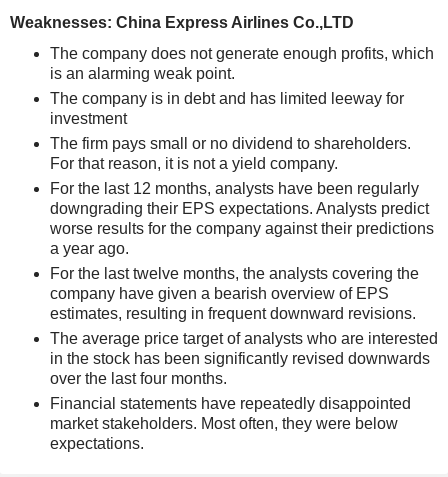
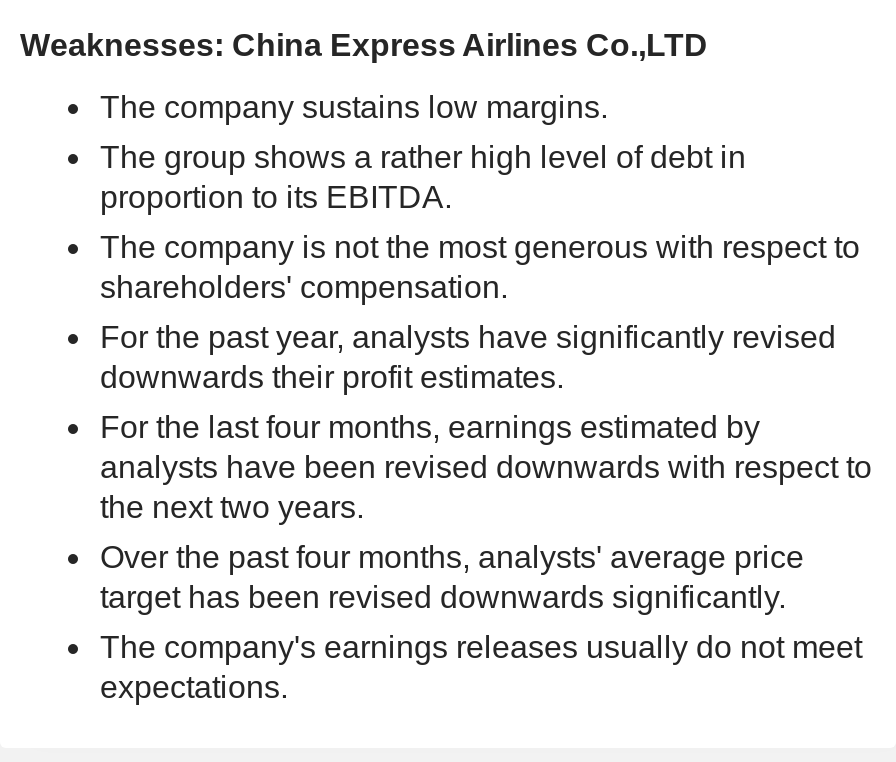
[50,45,434,82] The company does not generate enough profits, which | is an alarming weak point. -> [100,90,608,124] The company sustains low margins.
[50,90,404,127] The company is in debt and has limited leeway for | investment -> [100,140,746,214] The group shows a rather high level of debt in | proportion to its EBITDA.
[50,135,411,172] The firm pays small or no dividend to shareholders. | For that reason, it is not a yield company. -> [100,230,860,304] The company is not the most generous with respect to | shareholders' compensation.
[50,180,434,257] For the last 12 months, analysts have been regularly | downgrading their EPS expectations. Analysts predict | worse results for the company against their predictions | a year ago. -> [100,320,836,394] For the past year, analysts have significantly revised | downwards their profit estimates.
[50,265,419,322] For the last twelve months, the analysts covering the | company have given a bearish overview of EPS | estimates, resulting in frequent downward revisions. -> [100,410,872,524] For the last four months, earnings estimated by | analysts have been revised downwards with respect to | the next two years.
[50,330,438,387] The average price target of analysts who are interested | in the stock has been significantly revised downwards | over the last four months. -> [100,540,804,614] Over the past four months, analysts' average price | target has been revised downwards significantly.
[50,395,411,432] Financial statements have repeatedly disappointed | market stakeholders. Most often, they were below -> [100,630,862,664] The company's earnings releases usually do not meet

